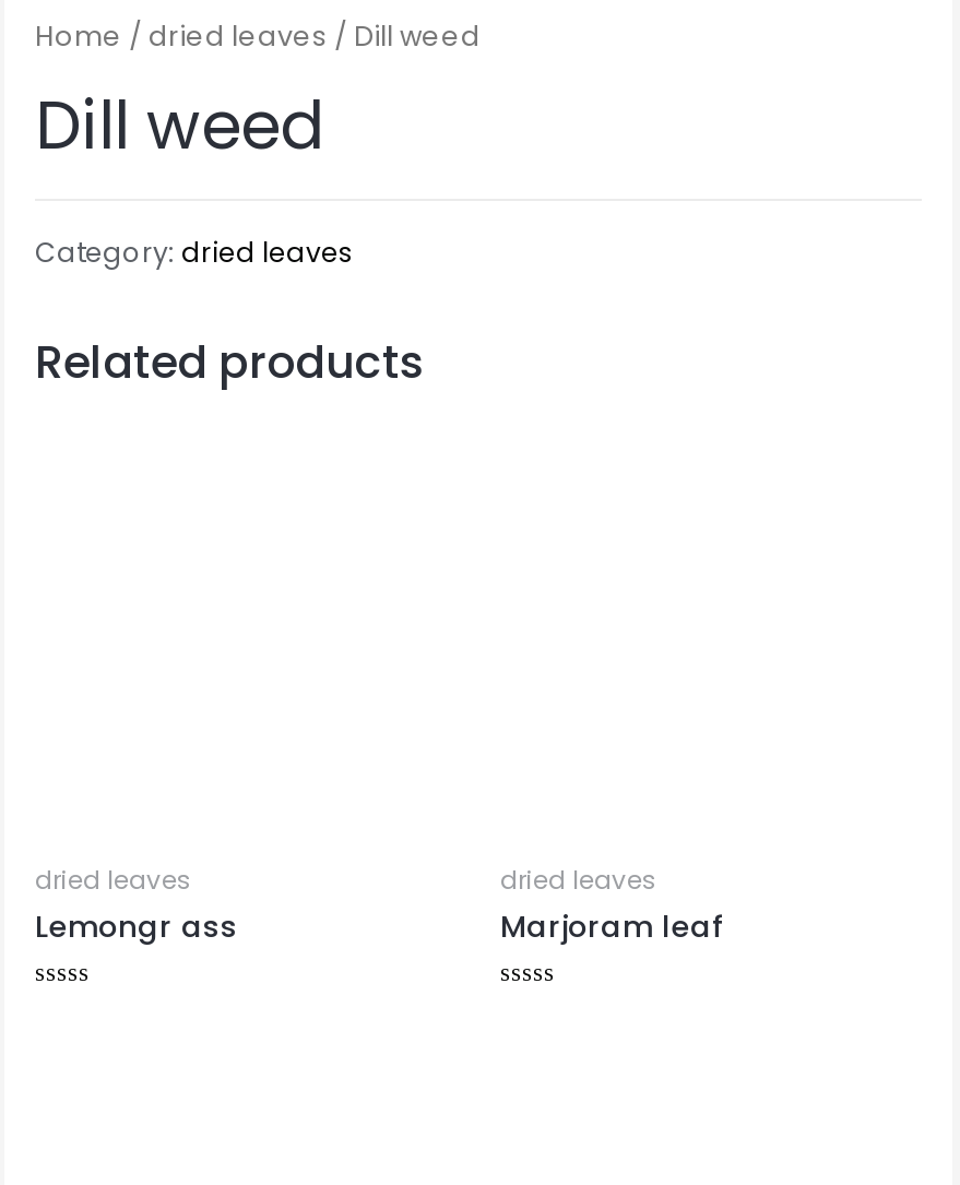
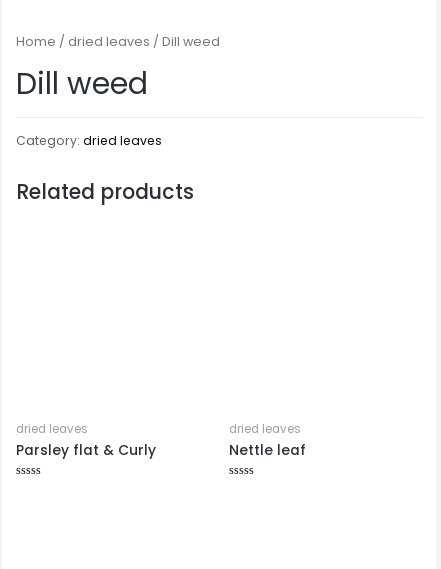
[35,907,238,948] Lemongr ass -> [16,441,156,460] Parsley flat & Curly
[500,907,725,948] Marjoram leaf -> [229,441,306,460] Nettle leaf

